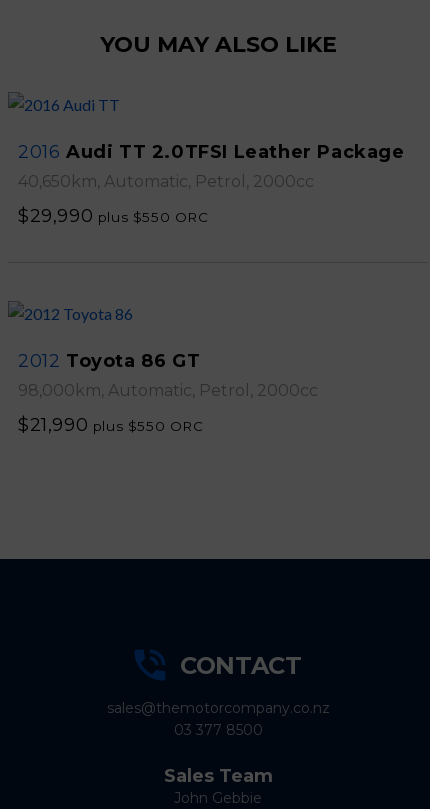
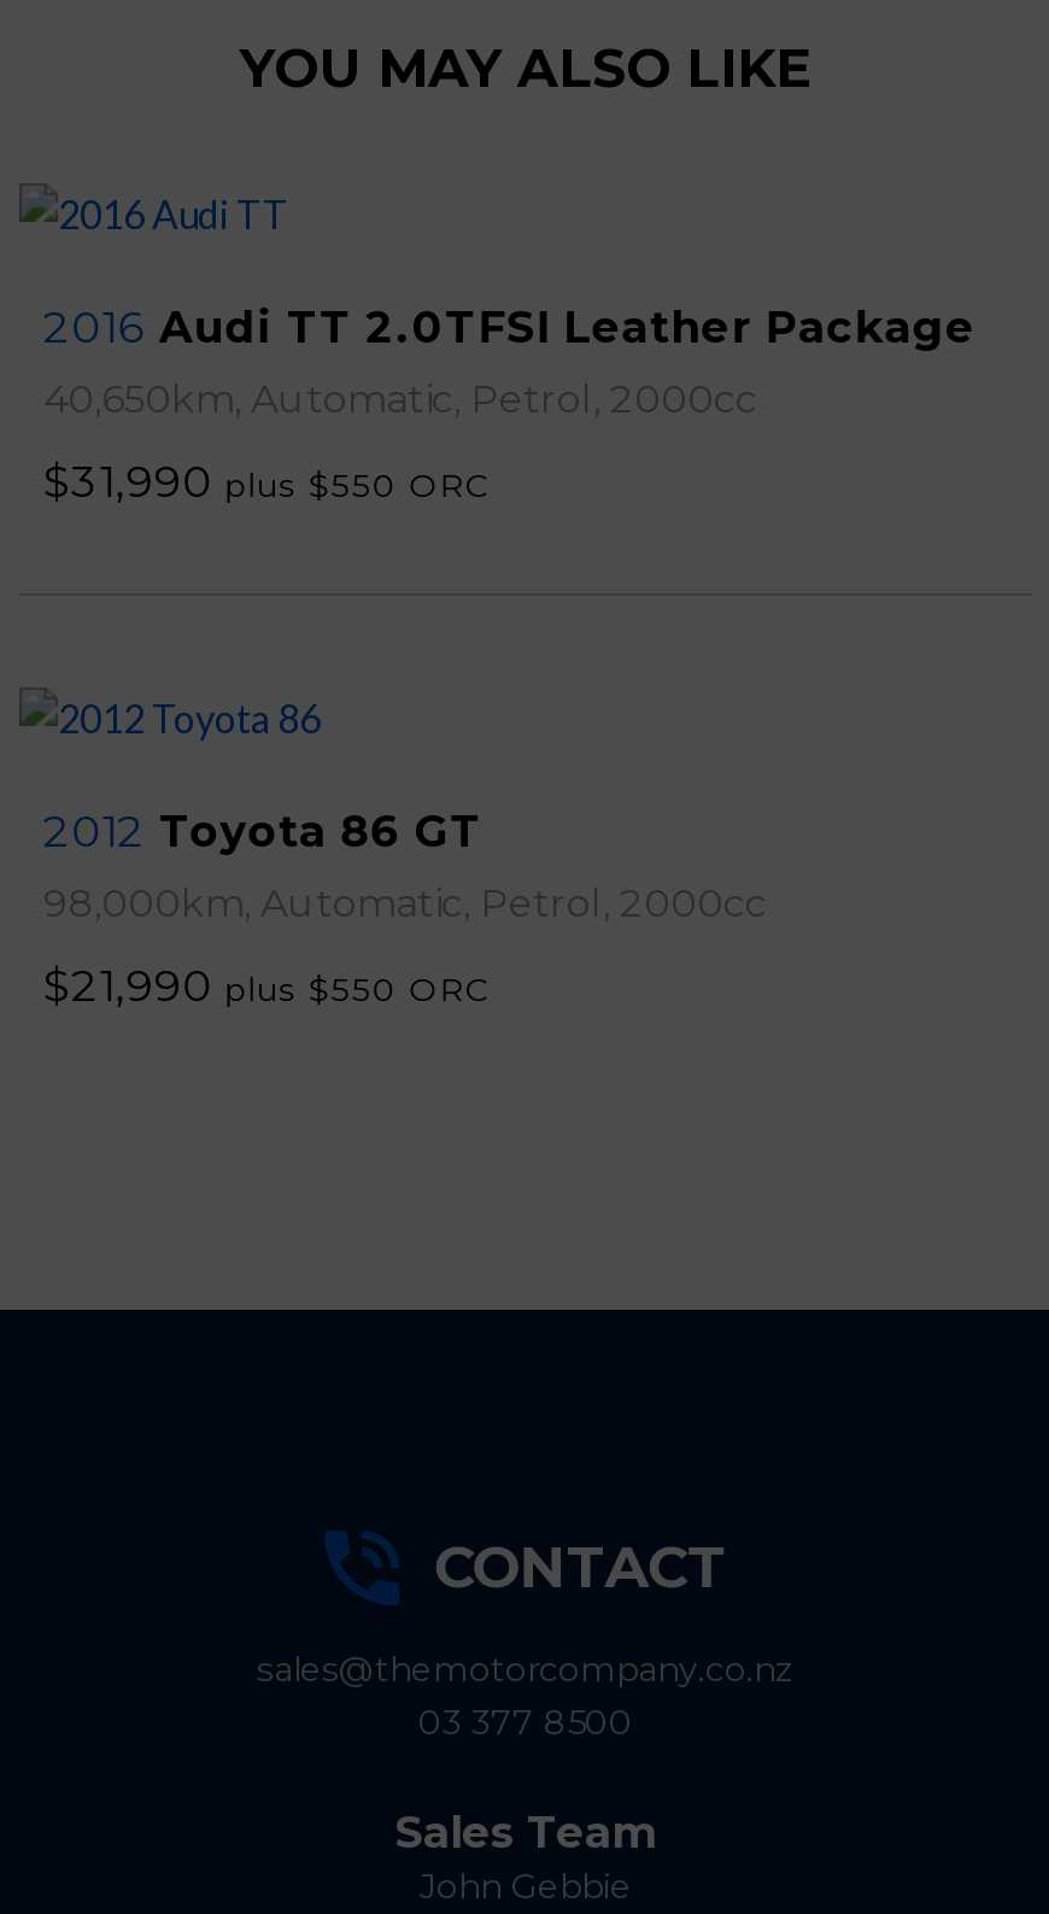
[18,204,209,226] $29,990 plus $550 ORC -> [43,456,491,509] $31,990 plus $550 ORC

